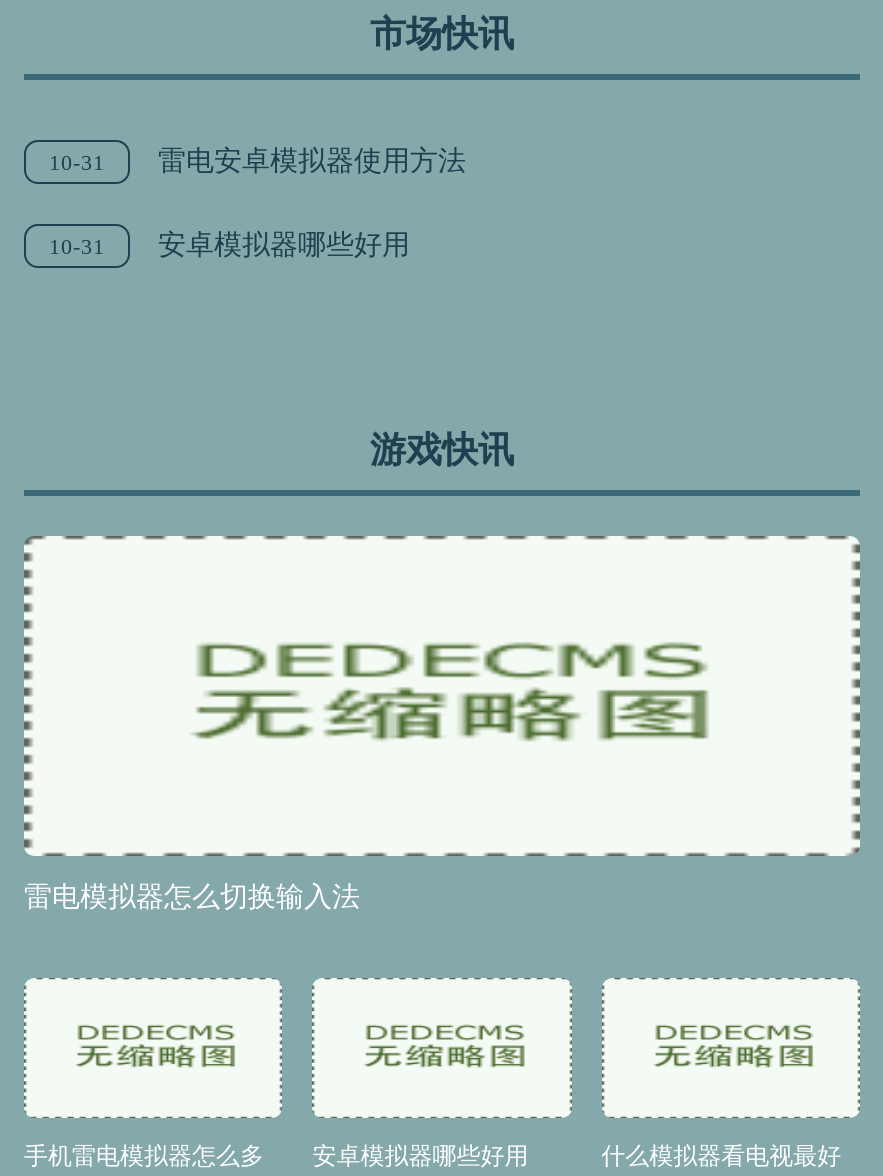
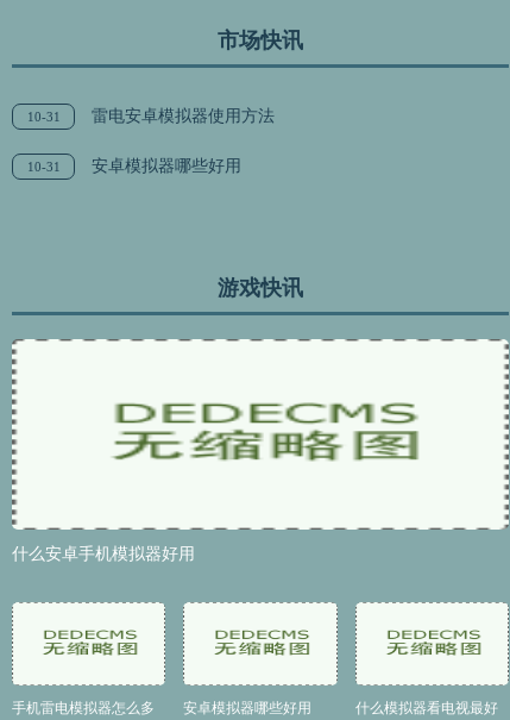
[24,883,360,913] 雷电模拟器怎么切换输入法 -> [12,545,195,563] 什么安卓手机模拟器好用

